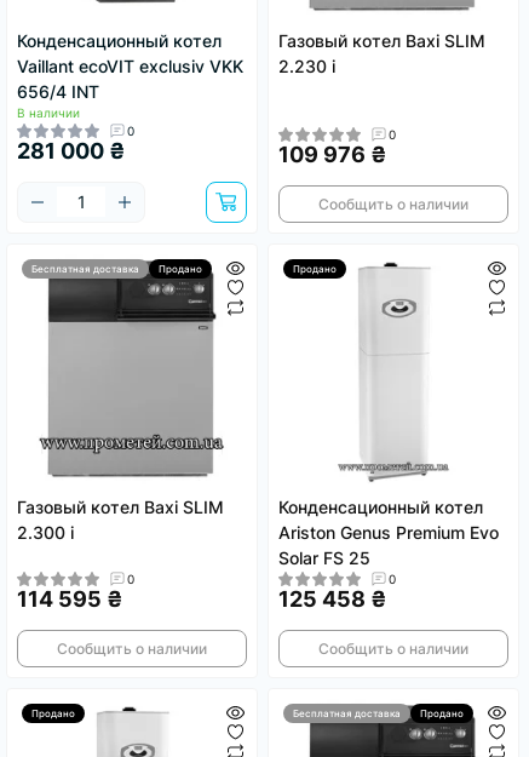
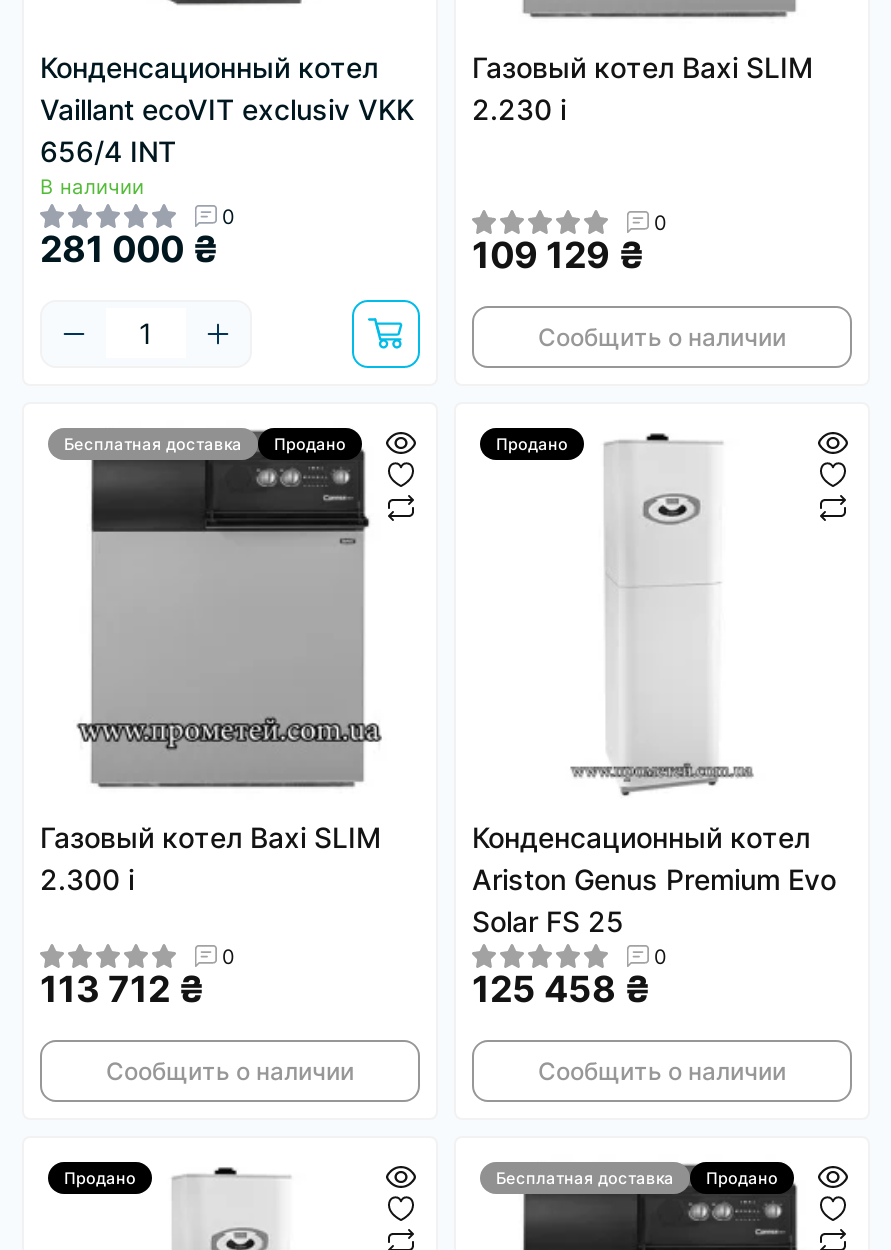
[278,141,386,167] 109 976 ₴ -> [472,234,644,276] 109 129 ₴
[17,586,122,611] 114 595 ₴ -> [40,968,204,1010] 113 712 ₴

